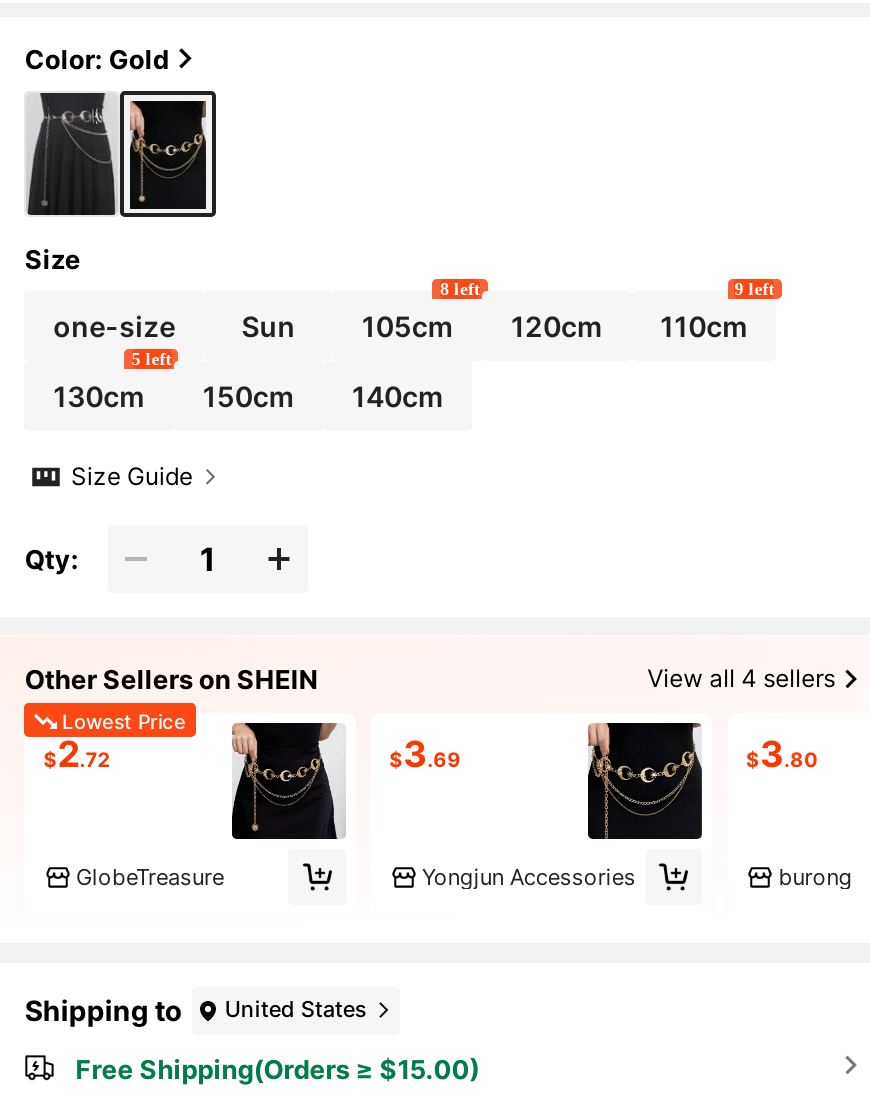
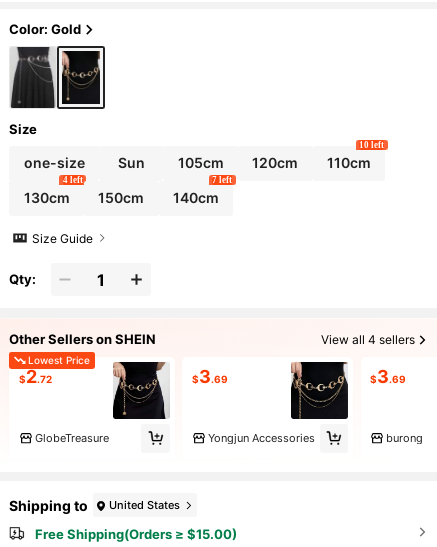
[440,279,480,299] 8 left -> none
[734,279,774,299] 9 left -> [359,140,384,150] 10 left
[132,350,172,370] 5 left -> [63,175,83,185] 4 left
none -> [212,175,232,185] 7 left
[746,732,818,774] $3.80 -> [370,366,406,387] $3.69

